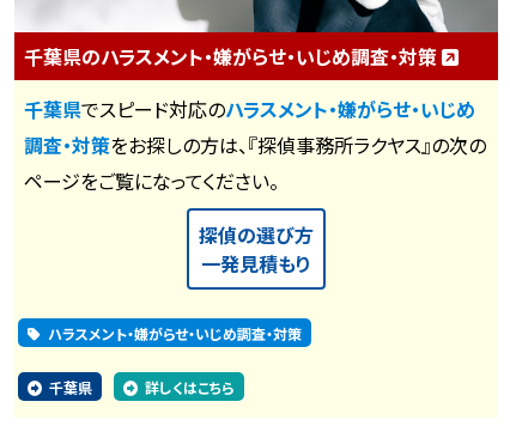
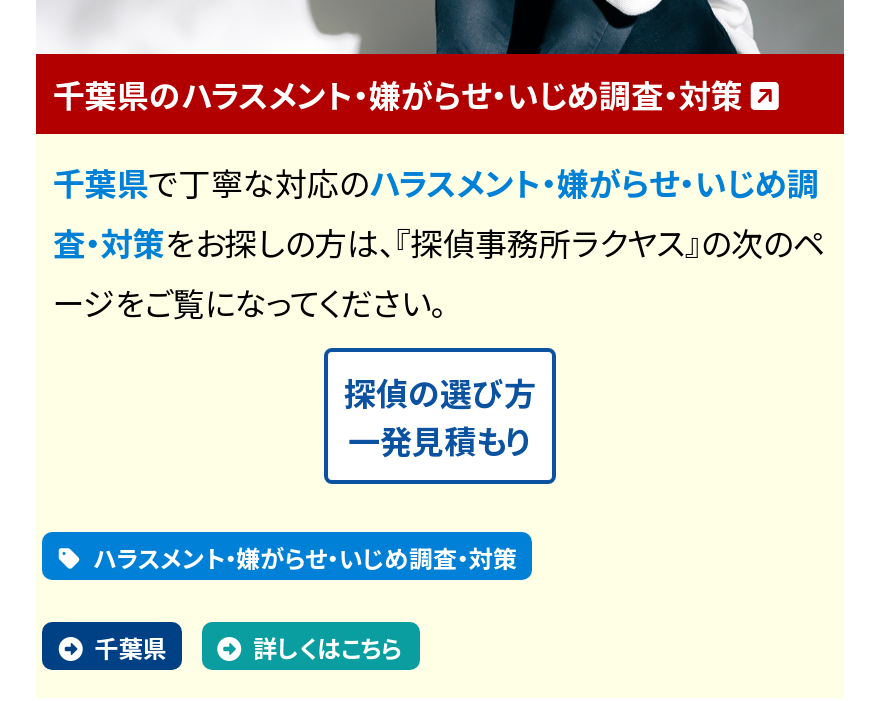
[24,94,487,195] 千葉県でスピード対応のハラスメント・嫌がらせ・いじめ | 調査・対策をお探しの方は、『探偵事務所ラクヤス』の次の | ページをご覧になってください。 -> [53,157,825,325] 千葉県で丁寧な対応のハラスメント・嫌がらせ・いじめ調 | 査・対策をお探しの方は、『探偵事務所ラクヤス』の次のペ | ージをご覧になってください。

